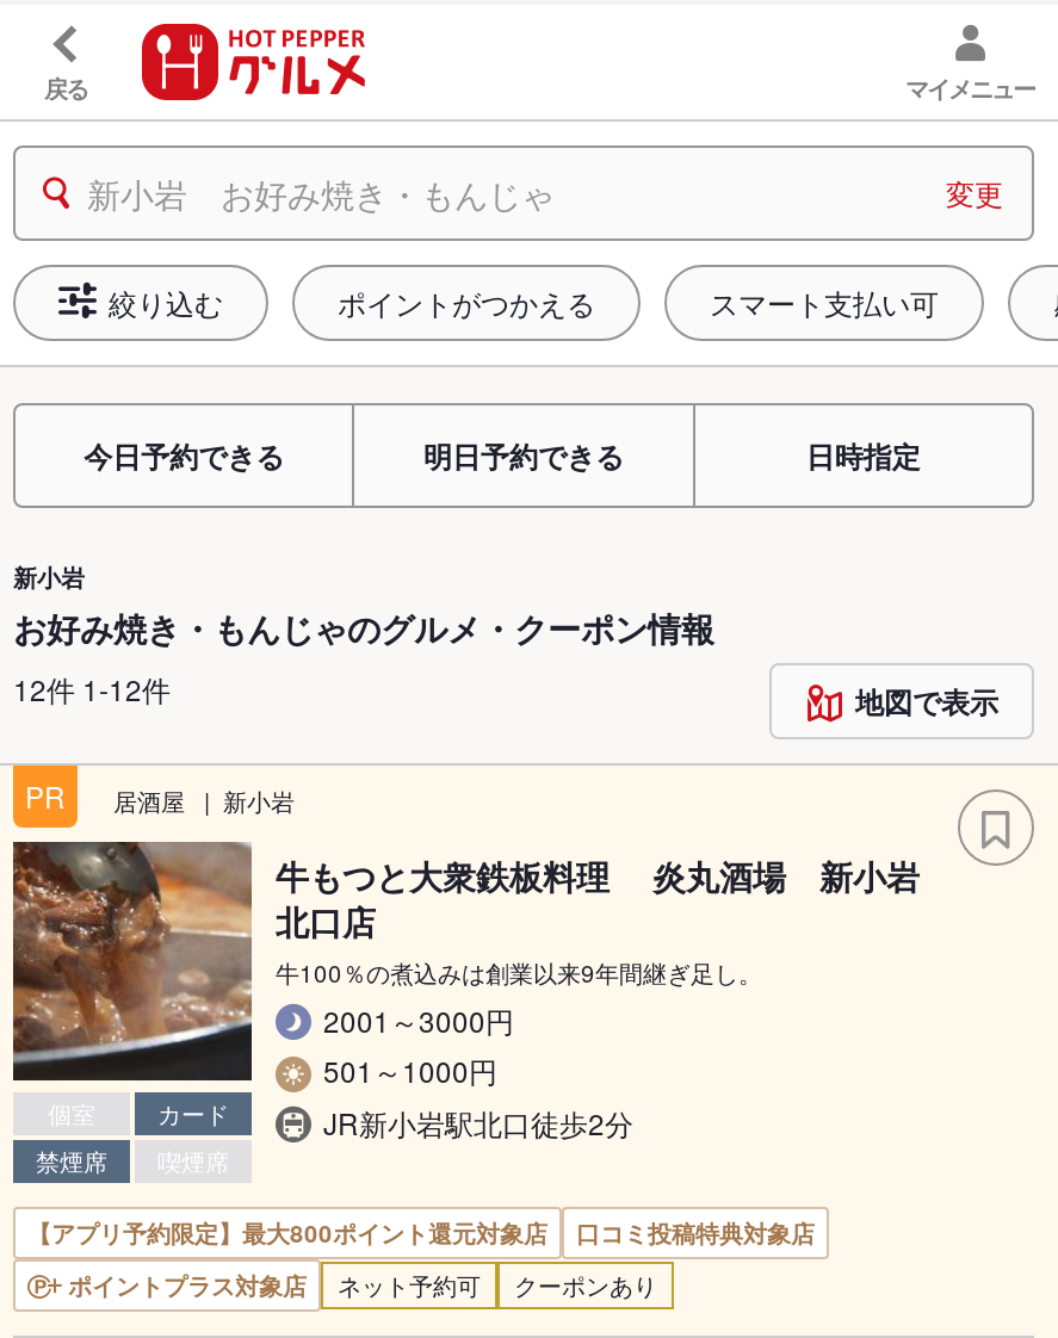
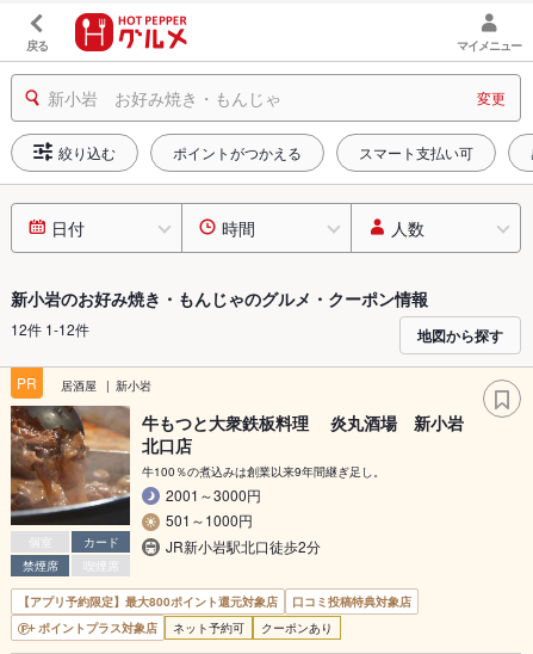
[84,434,920,477] 今日予約できる | 明日予約できる | 日時指定 -> [51,216,424,240] 日付 | 時間 | 人数
[13,560,714,651] 新小岩 | お好み焼き・もんじゃのグルメ・クーポン情報 -> [11,286,428,310] 新小岩のお好み焼き・もんじゃのグルメ・クーポン情報
[855,680,998,723] 地図で表示 -> [417,325,503,346] 地図から探す

